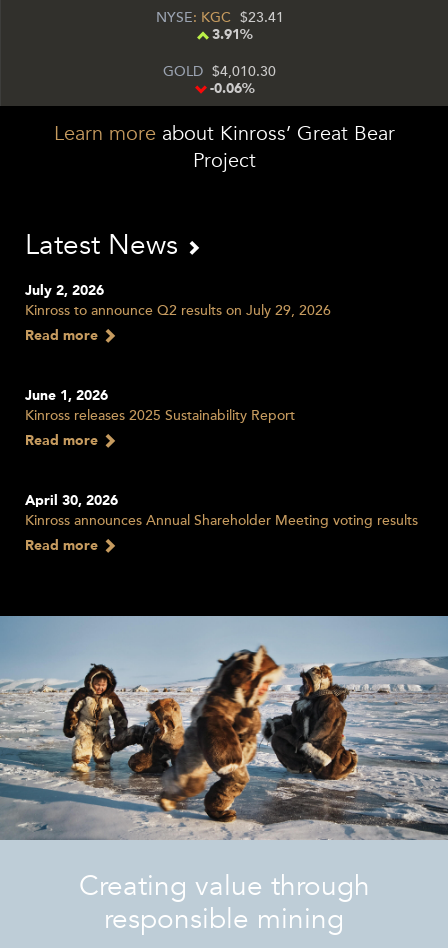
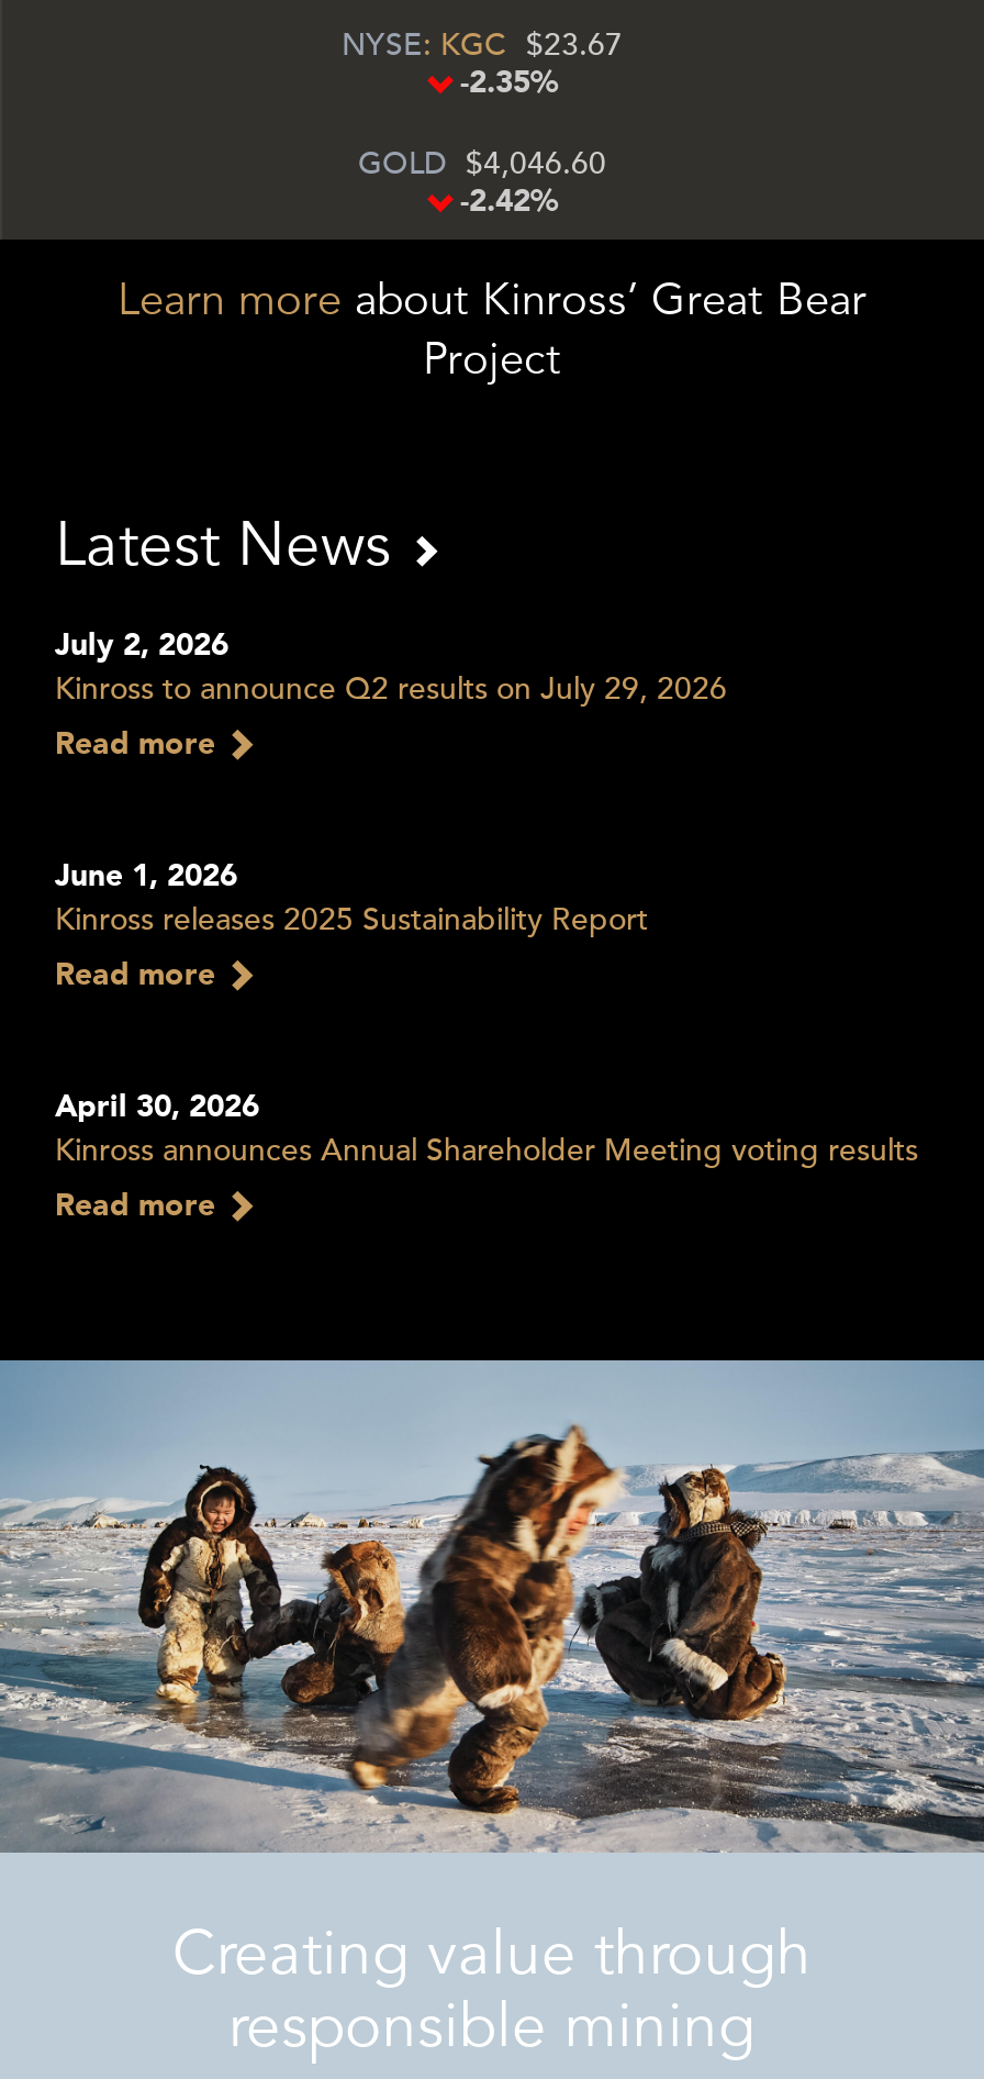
[155,9,283,26] NYSE: KGC 23.41 -> [342,26,623,64] NYSE: KGC 23.67
[211,28,252,42] 3.91% -> [460,68,559,99] -2.35%
[163,63,276,80] GOLD 4,010.30 -> [358,145,606,182] GOLD 4,046.60
[209,82,254,96] -0.06% -> [460,187,559,218] -2.42%

